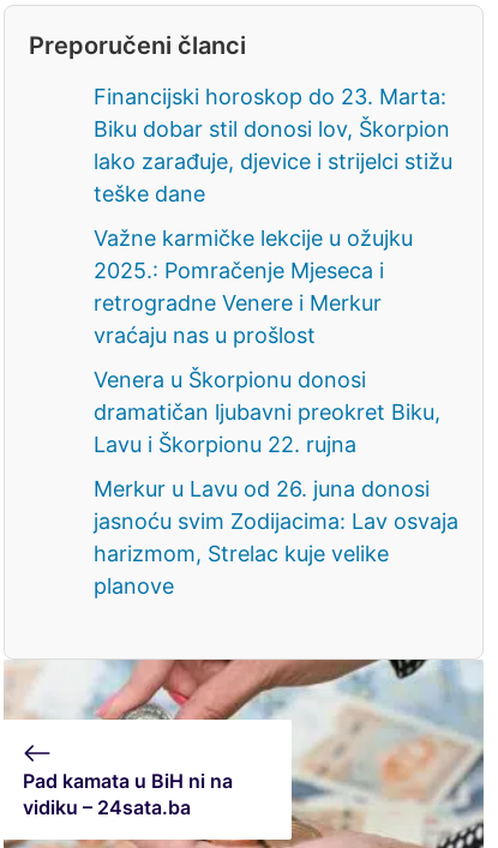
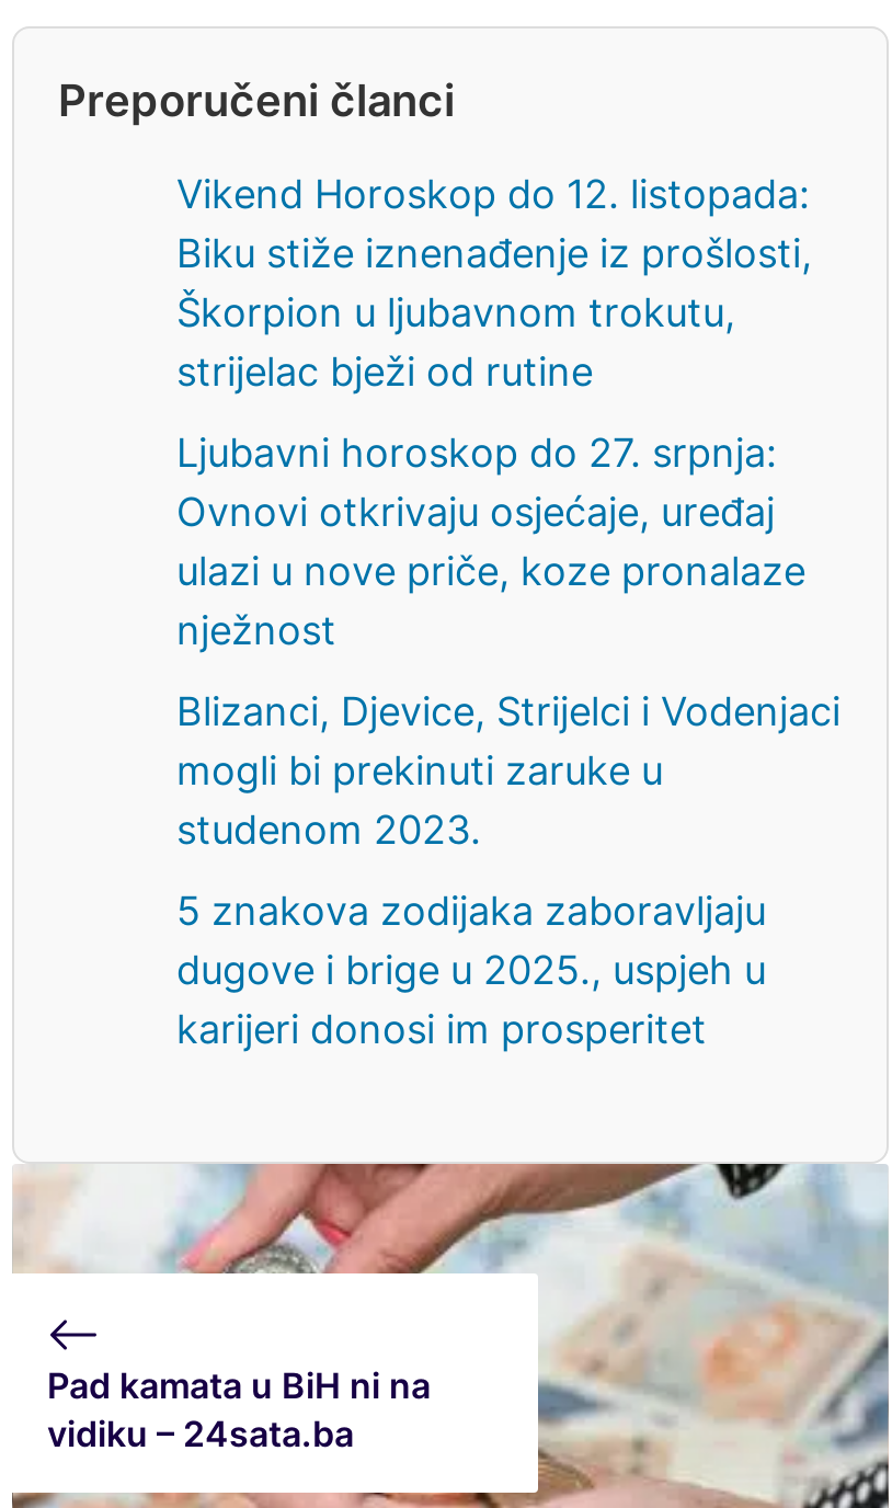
[94,83,452,206] Financijski horoskop do 23. Marta: | Biku dobar stil donosi lov, Škorpion | lako zarađuje, djevice i strijelci stižu | teške dane -> [176,170,812,394] Vikend Horoskop do 12. listopada: | Biku stiže iznenađenje iz prošlosti, | Škorpion u ljubavnom trokutu, | strijelac bježi od rutine
[94,225,413,347] Važne karmičke lekcije u ožujku | 2025.: Pomračenje Mjeseca i | retrogradne Venere i Merkur | vraćaju nas u prošlost -> [176,429,805,652] Ljubavni horoskop do 27. srpnja: | Ovnovi otkrivaju osjećaje, uređaj | ulazi u nove priče, koze pronalaze | nježnost
[94,367,440,457] Venera u Škorpionu donosi | dramatičan ljubavni preokret Biku, | Lavu i Škorpionu 22. rujna -> [176,687,840,852] Blizanci, Djevice, Strijelci i Vodenjaci | mogli bi prekinuti zaruke u | studenom 2023.
[94,476,458,598] Merkur u Lavu od 26. juna donosi | jasnoću svim Zodijacima: Lav osvaja | harizmom, Strelac kuje velike | planove -> [176,887,766,1051] 5 znakova zodijaka zaboravljaju | dugove i brige u 2025., uspjeh u | karijeri donosi im prosperitet

